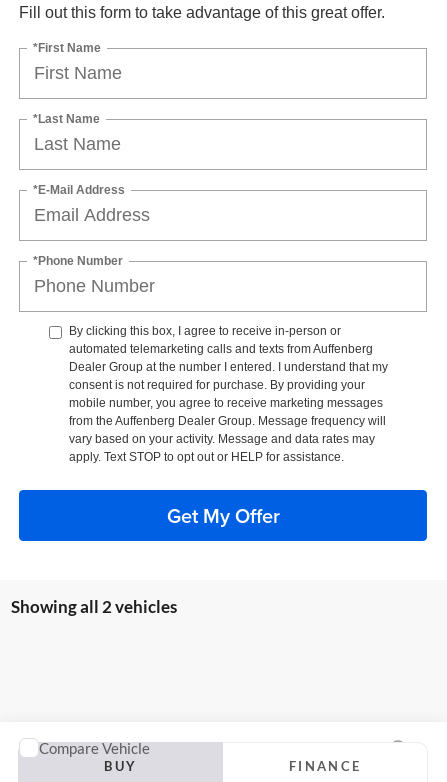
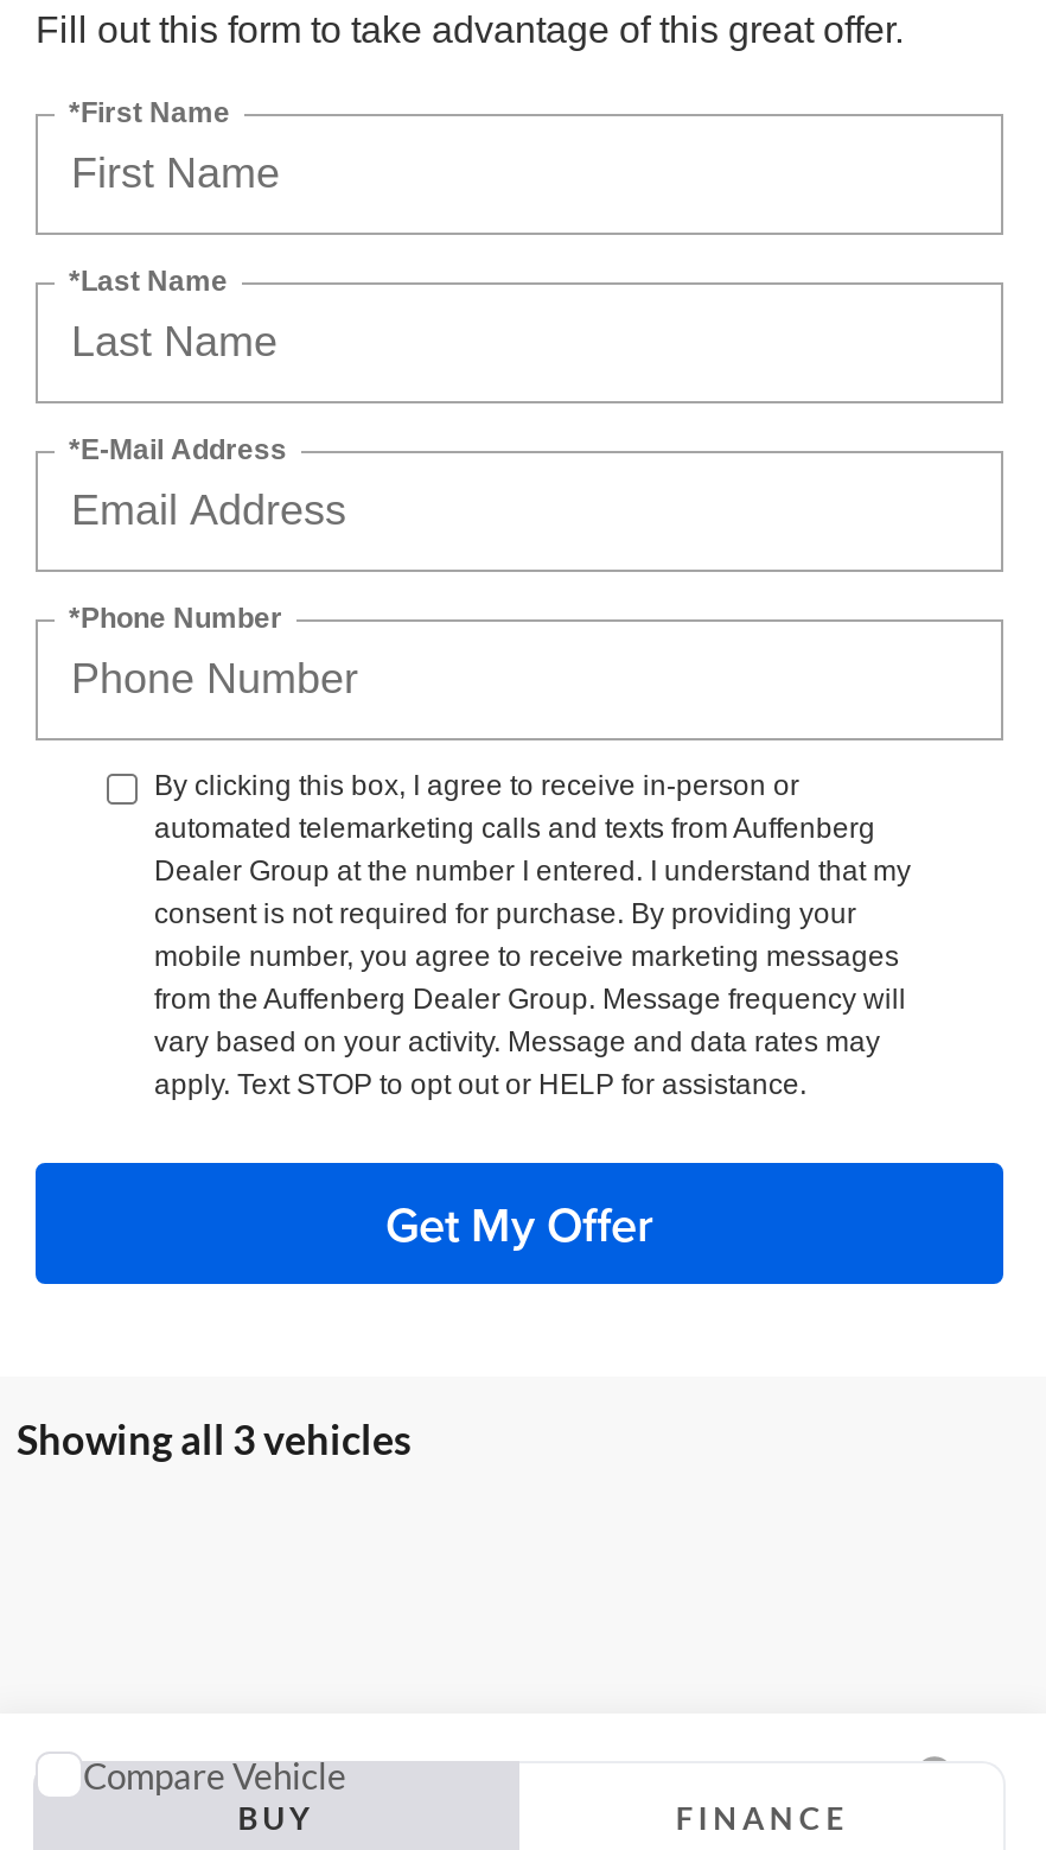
[11,596,177,617] Showing all 2 vehicles -> [17,1415,410,1465] Showing all 3 vehicles

